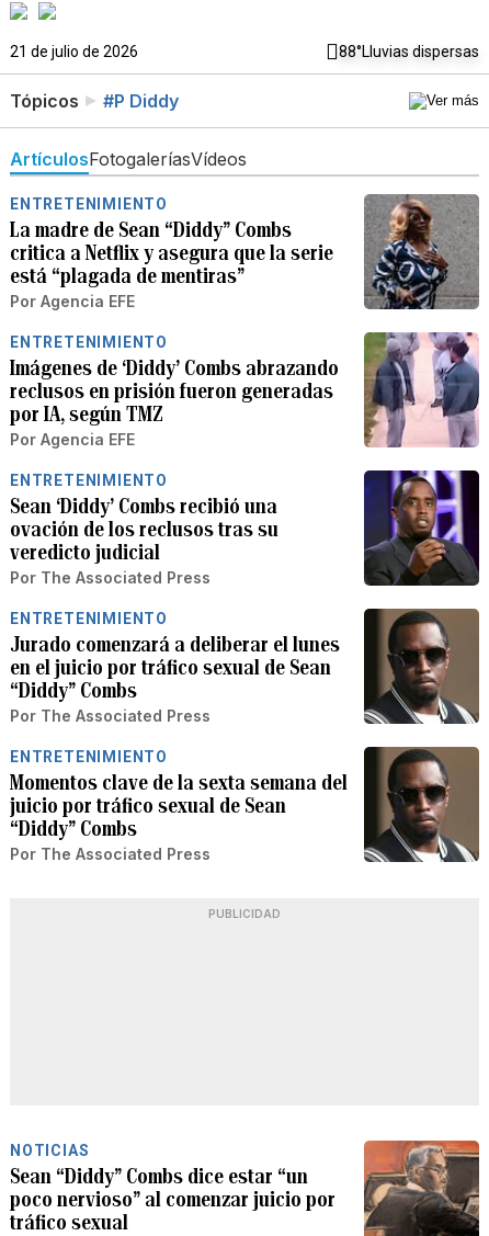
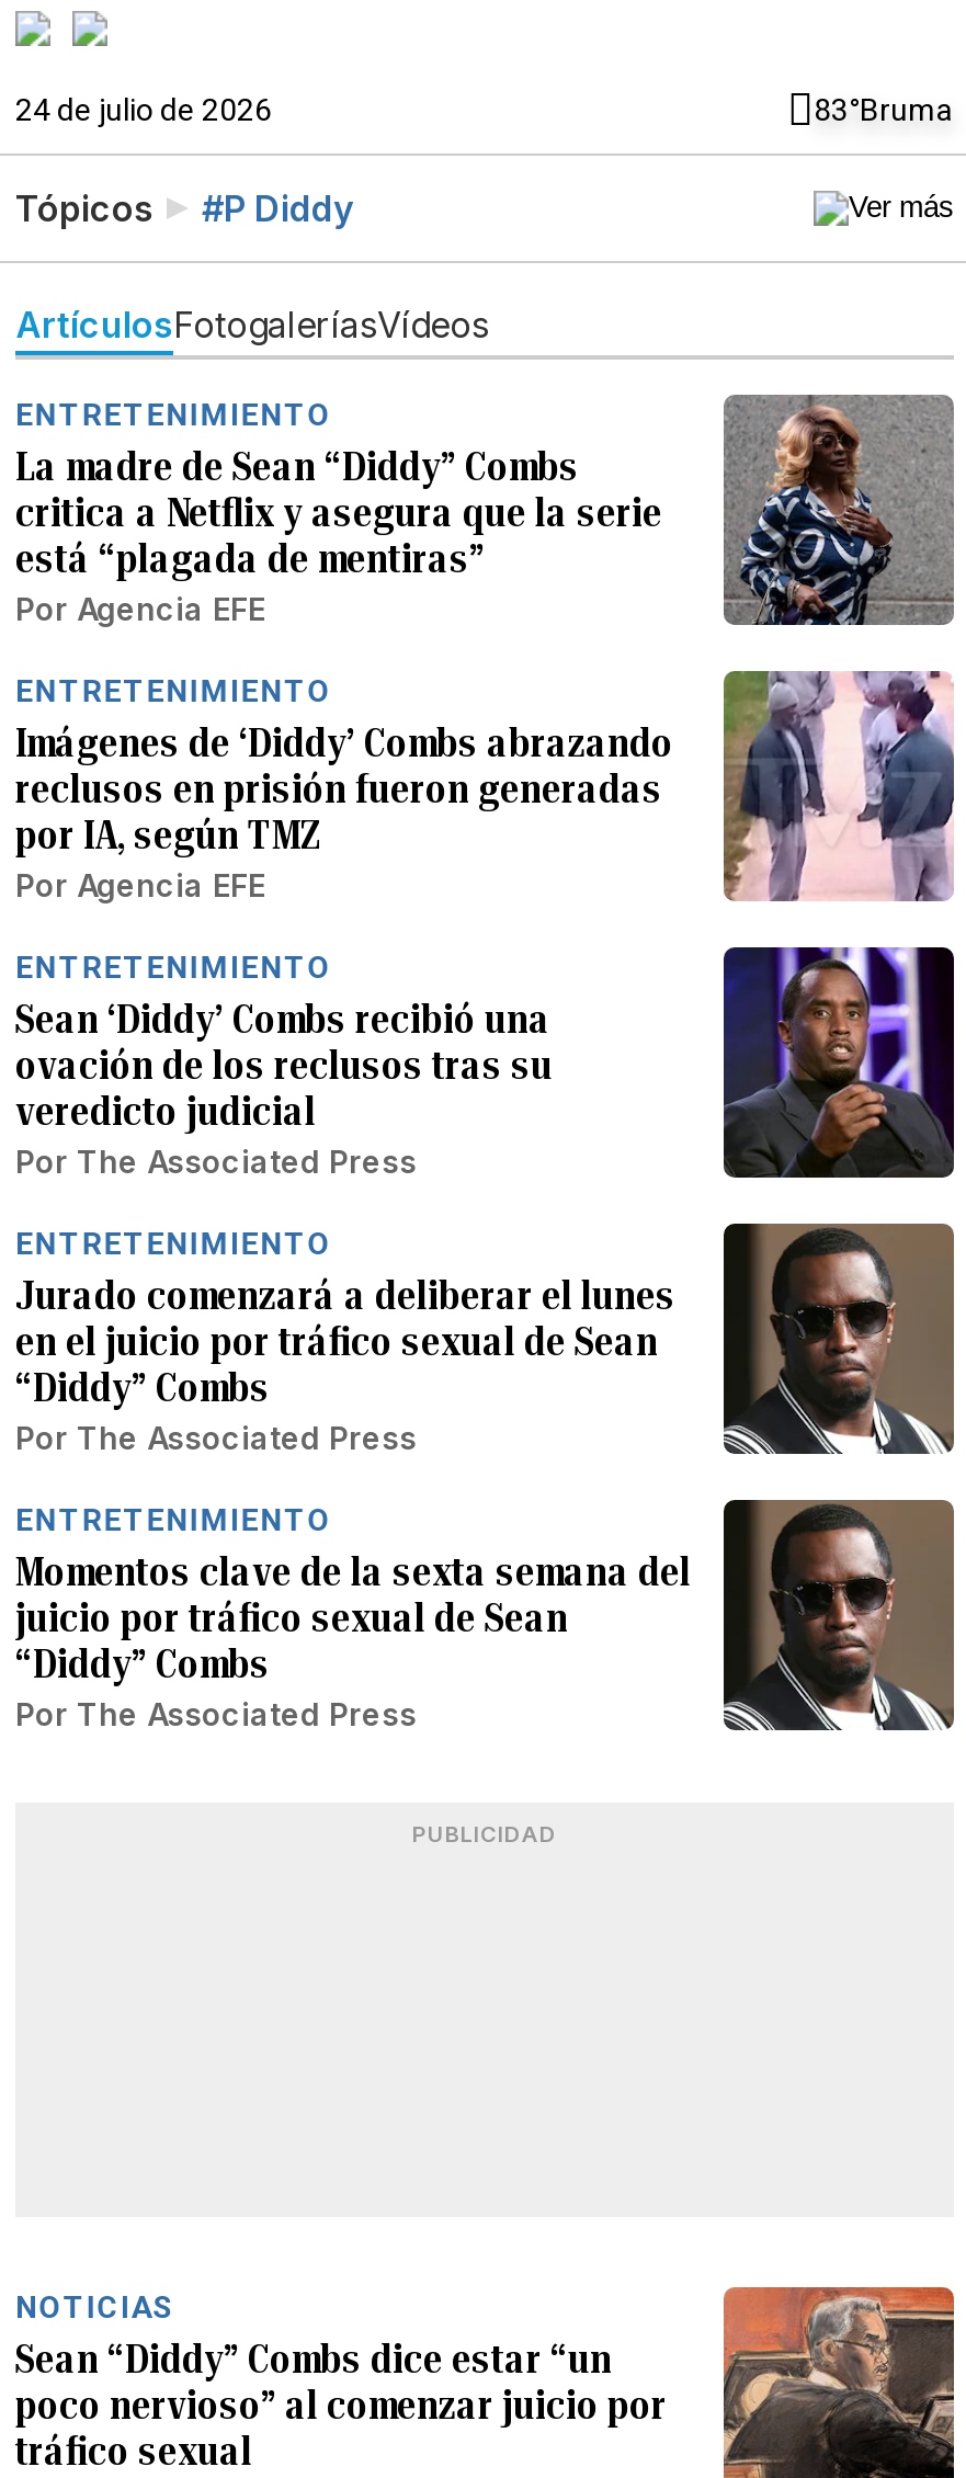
[10,43,479,60] 21 de julio de 2026 | 88°Lluvias dispersas -> [15,92,954,127] 24 de julio de 2026 | 83°Bruma

